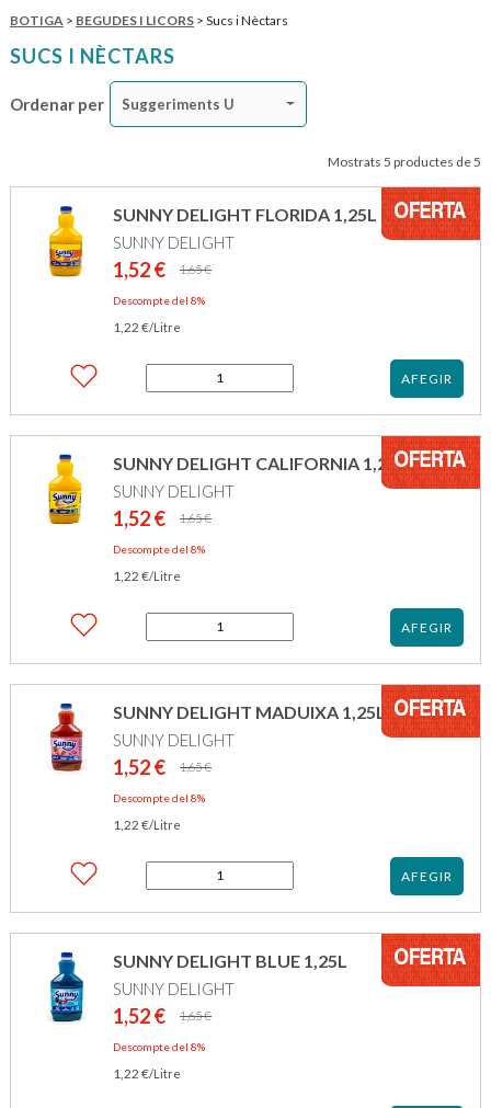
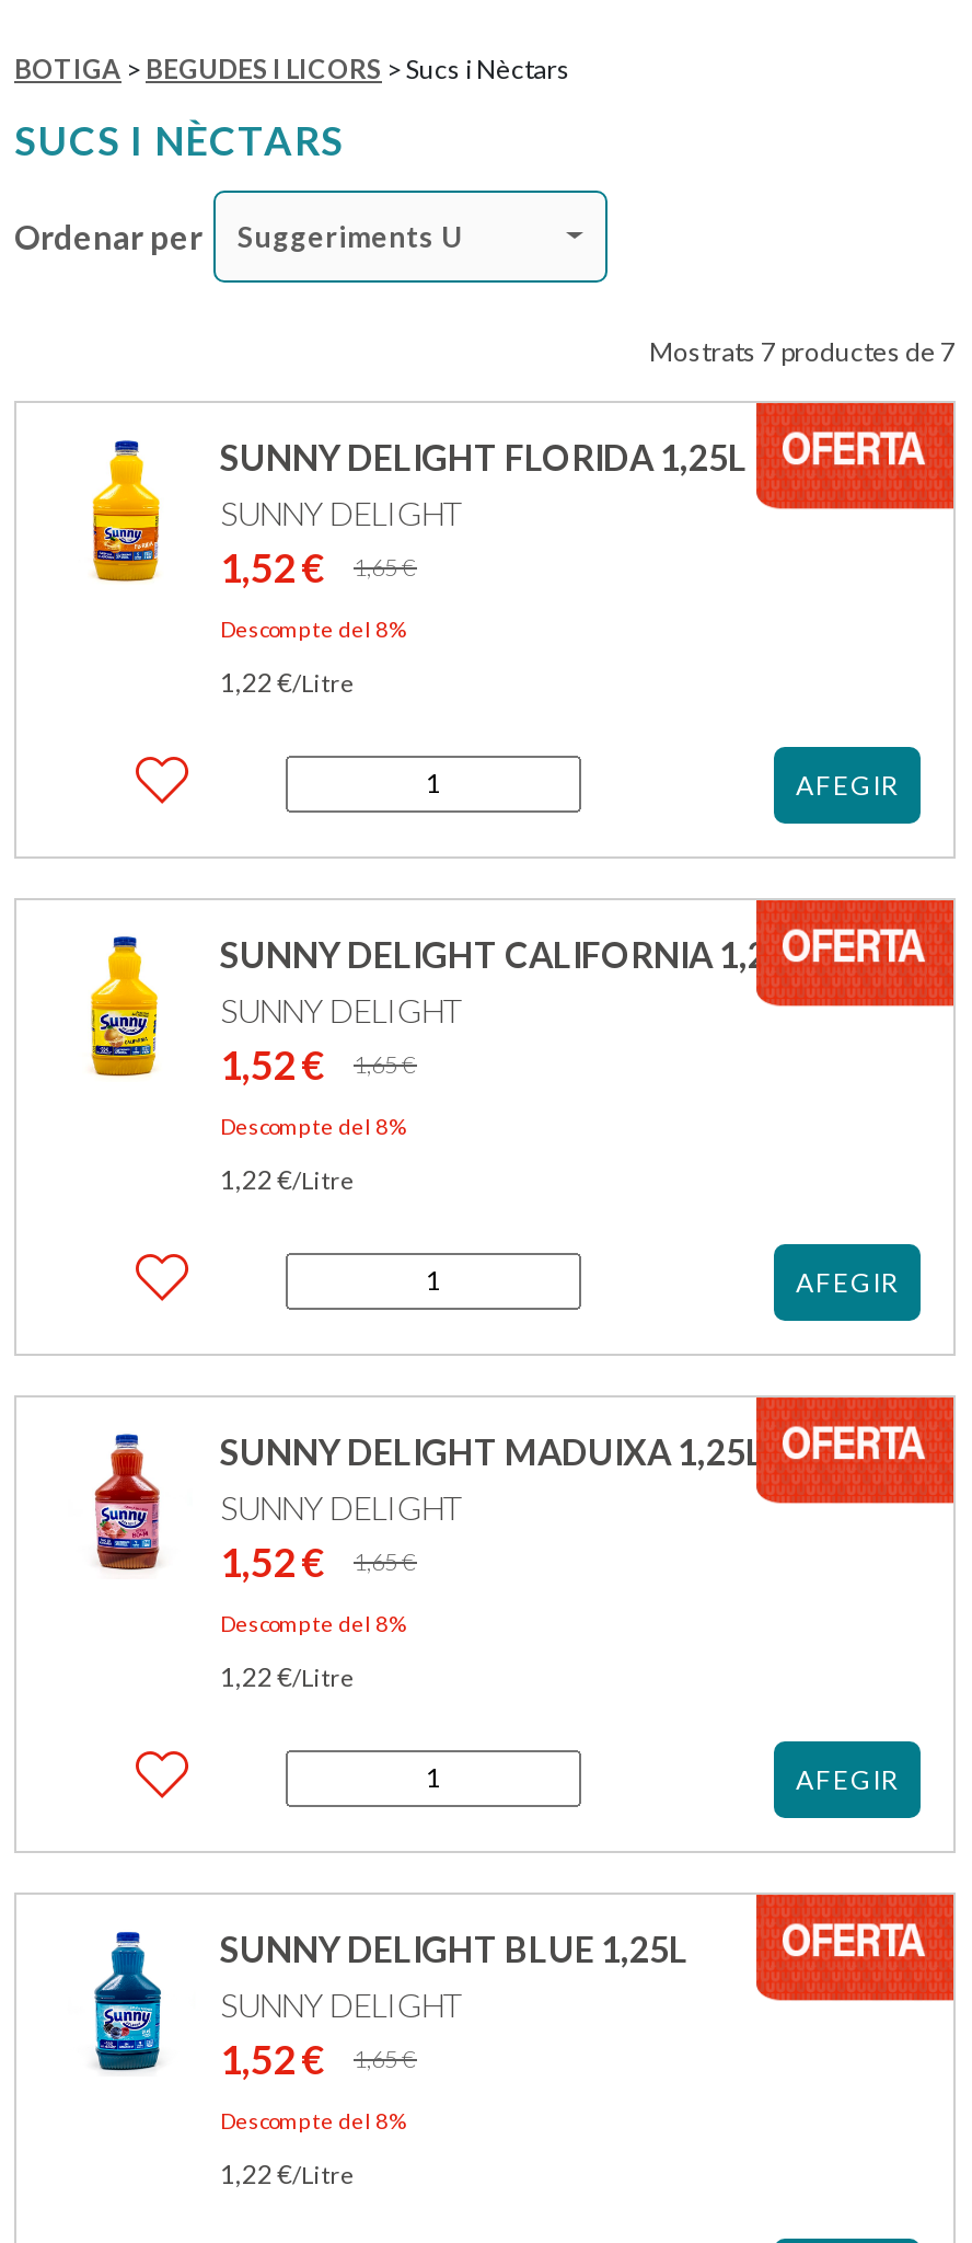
[328,153,481,169] Mostrats 5 productes de 5 -> [649,334,956,367] Mostrats 7 productes de 7

